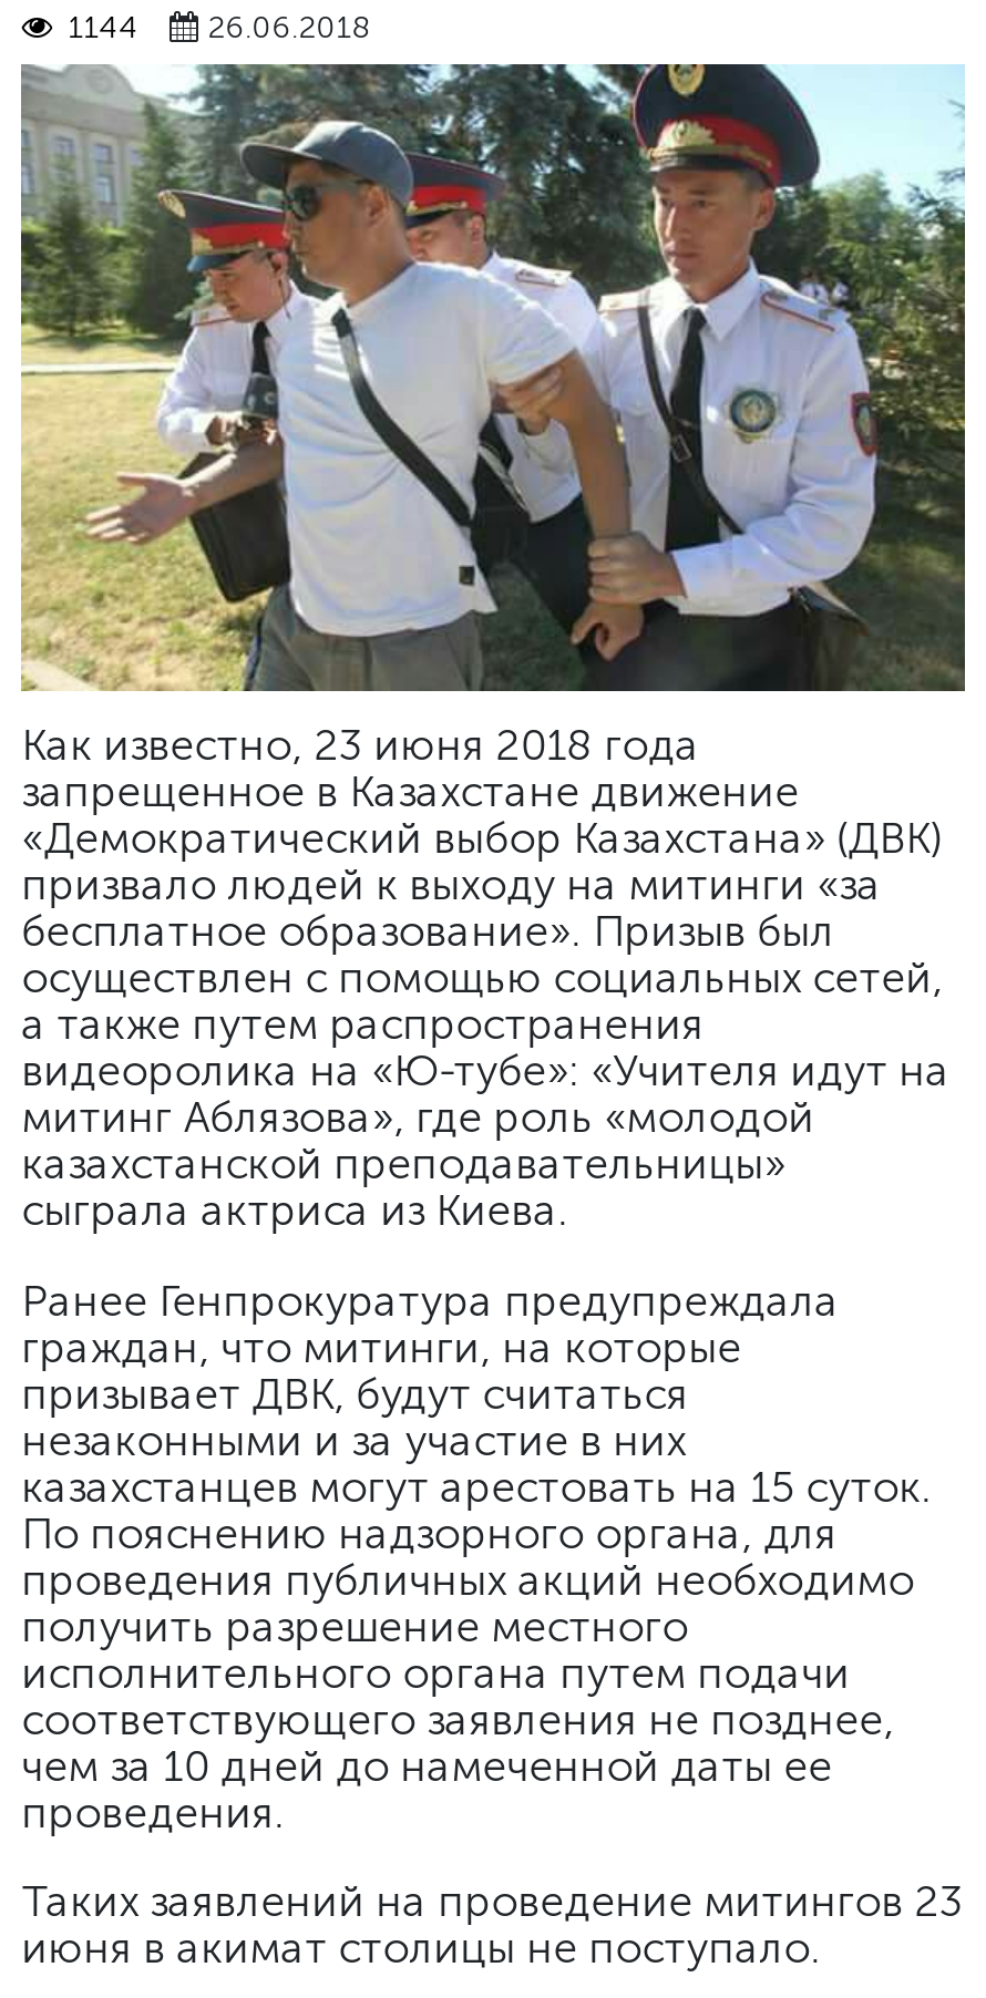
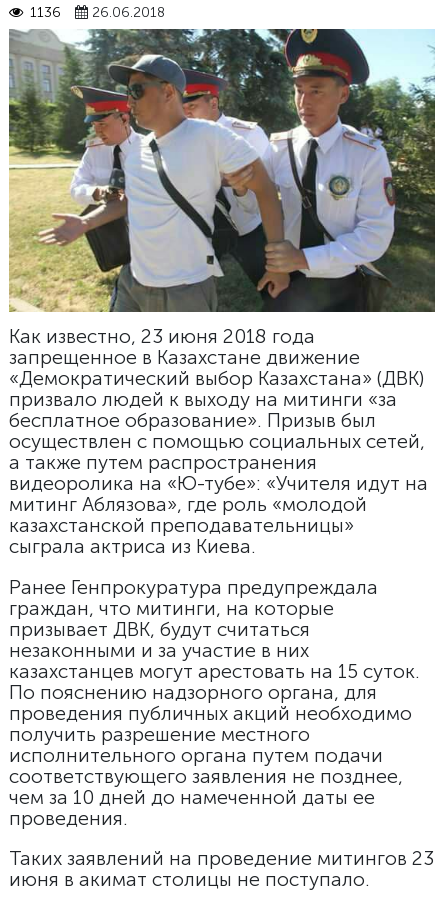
[68,9,369,47] 1144 26.06.2018 -> [30,4,165,21] 1136 26.06.2018

